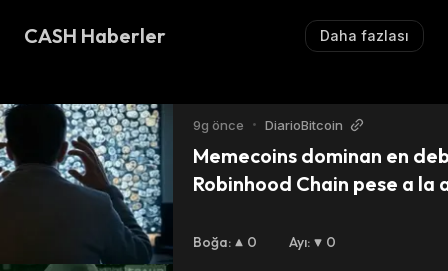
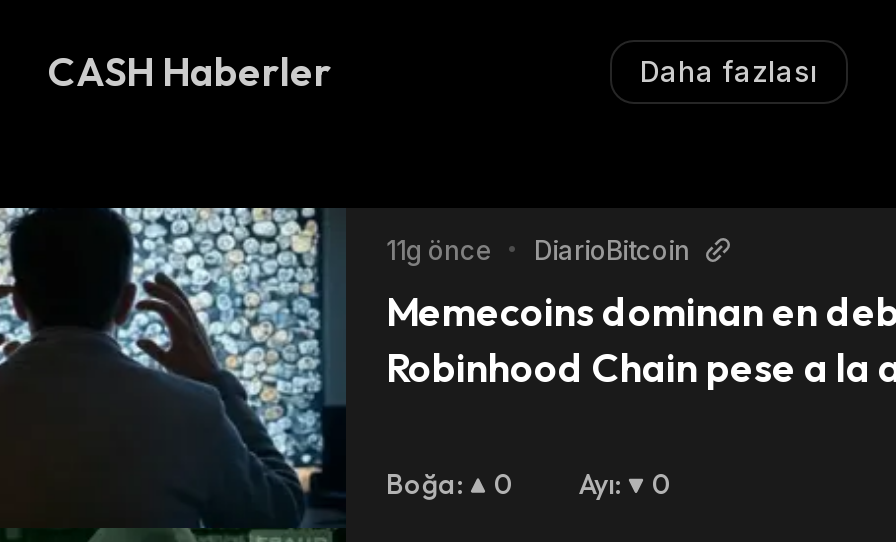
[193,117,343,133] 9g önce • DiarioBitcoin -> [386,234,690,266] 11g önce • DiarioBitcoin

